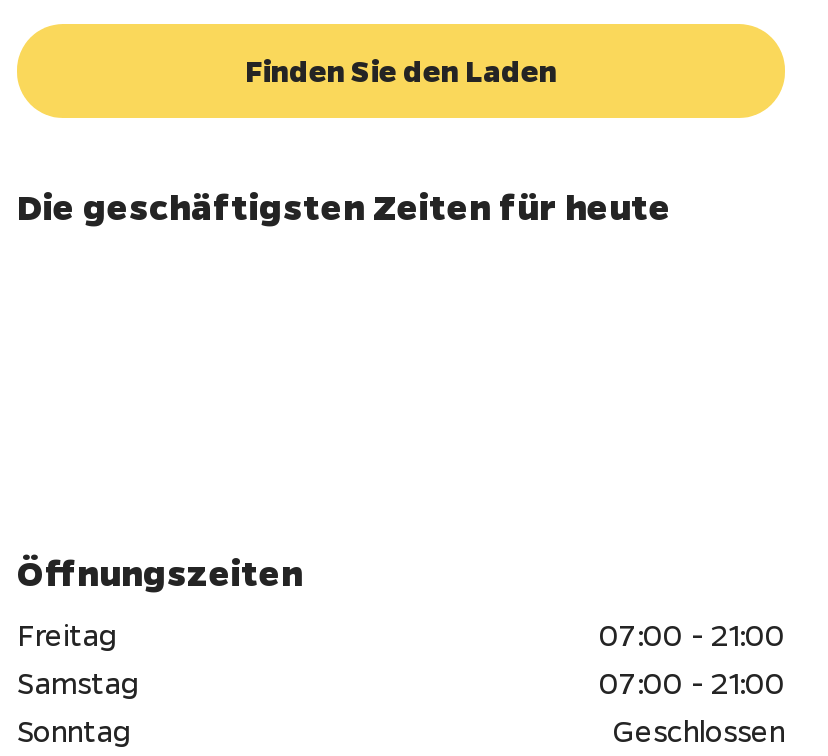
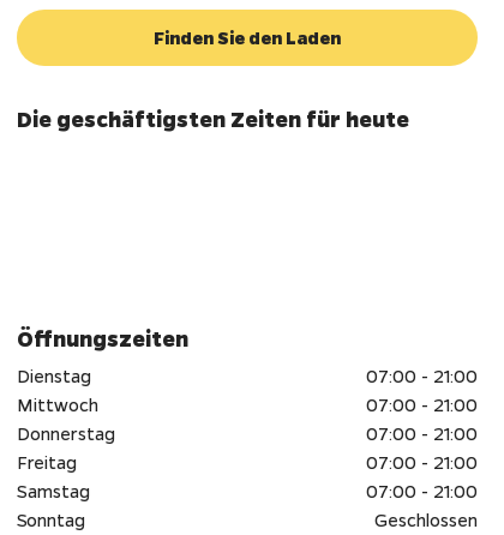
none -> [17,363,478,445] Dienstag | 07:00 - 21:00 | Mittwoch | 07:00 - 21:00 | Donnerstag | 07:00 - 21:00

